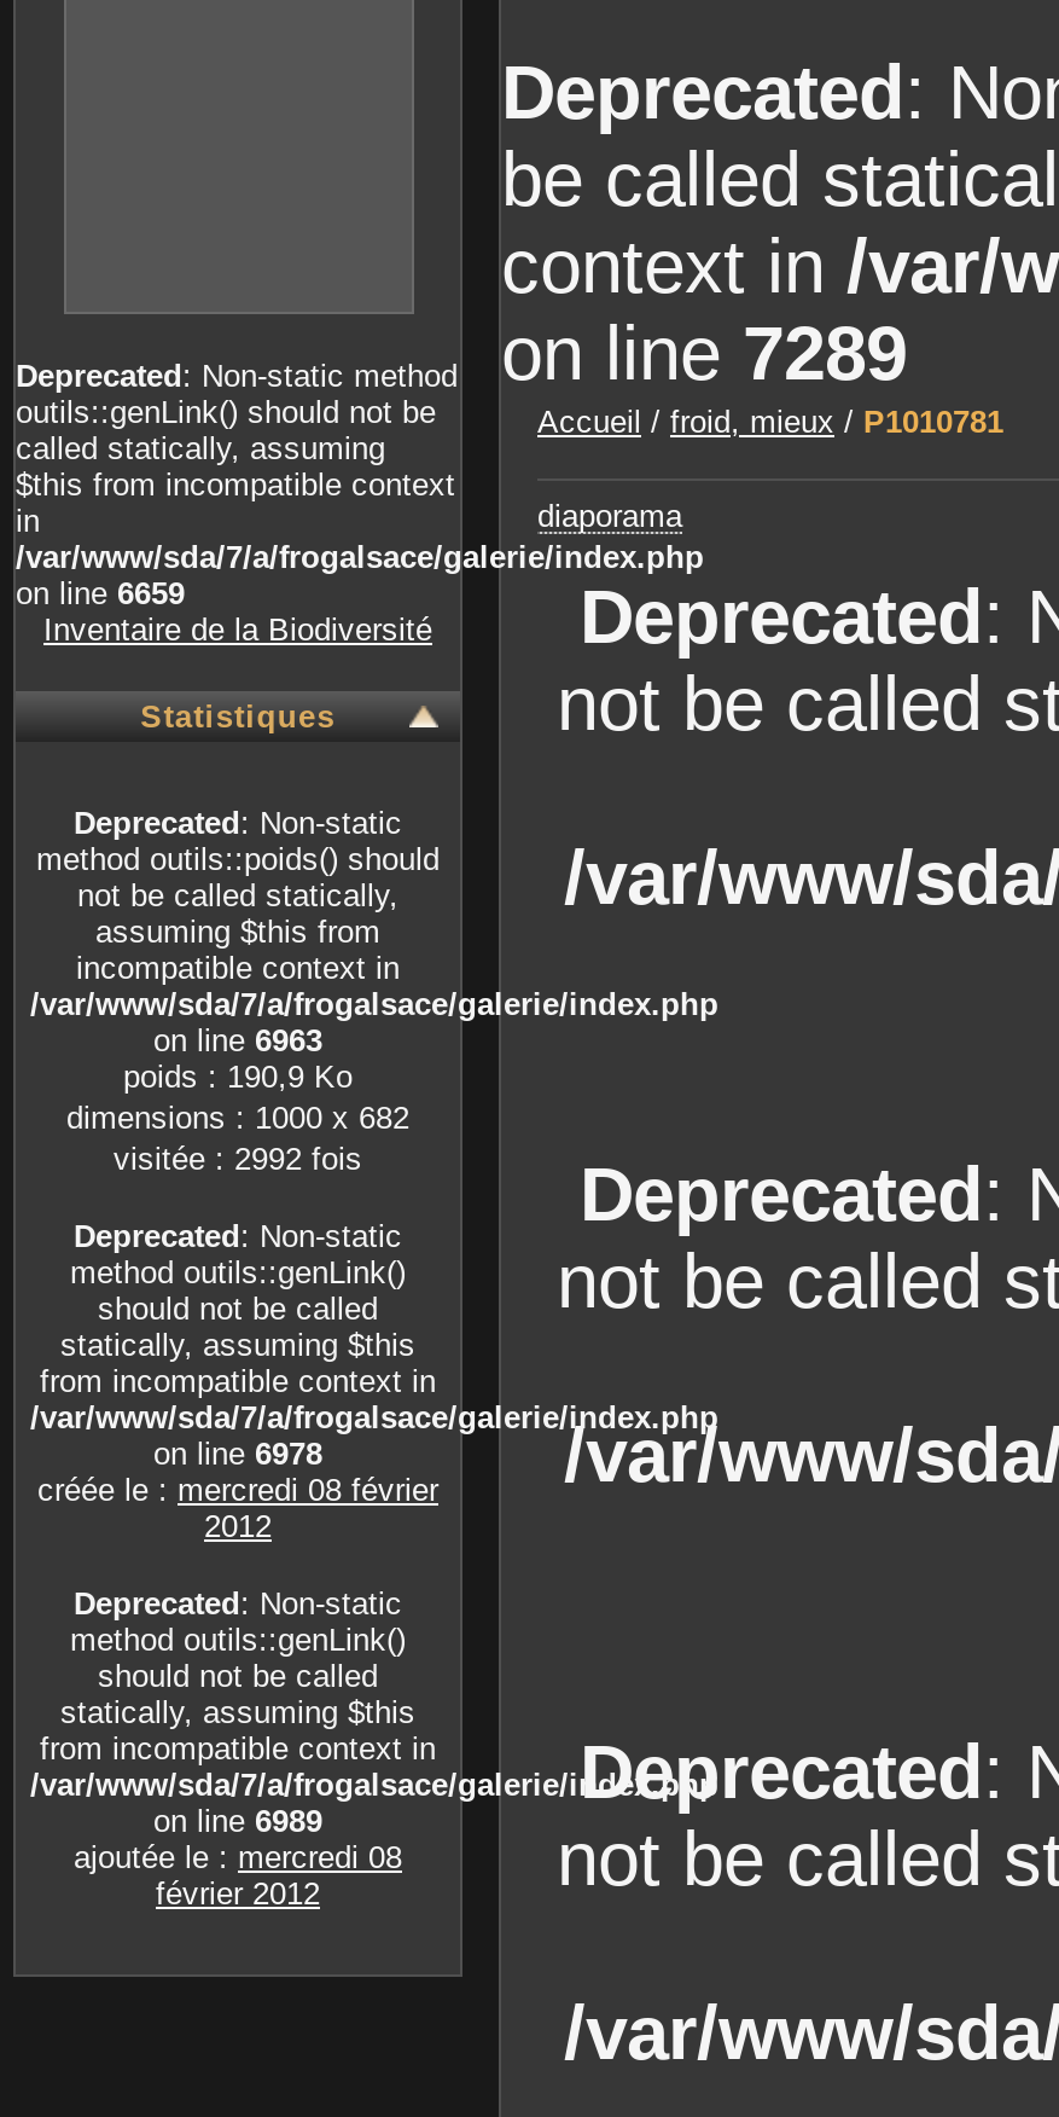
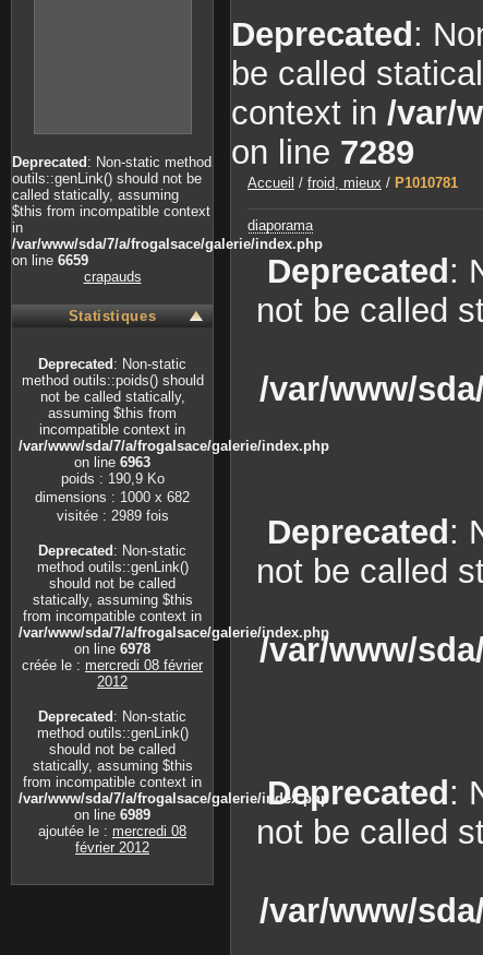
[43,611,432,648] Inventaire de la Biodiversité -> [83,268,141,285] crapauds
[114,1141,362,1177] visitée : 2992 fois -> [56,508,168,524] visitée : 2989 fois

